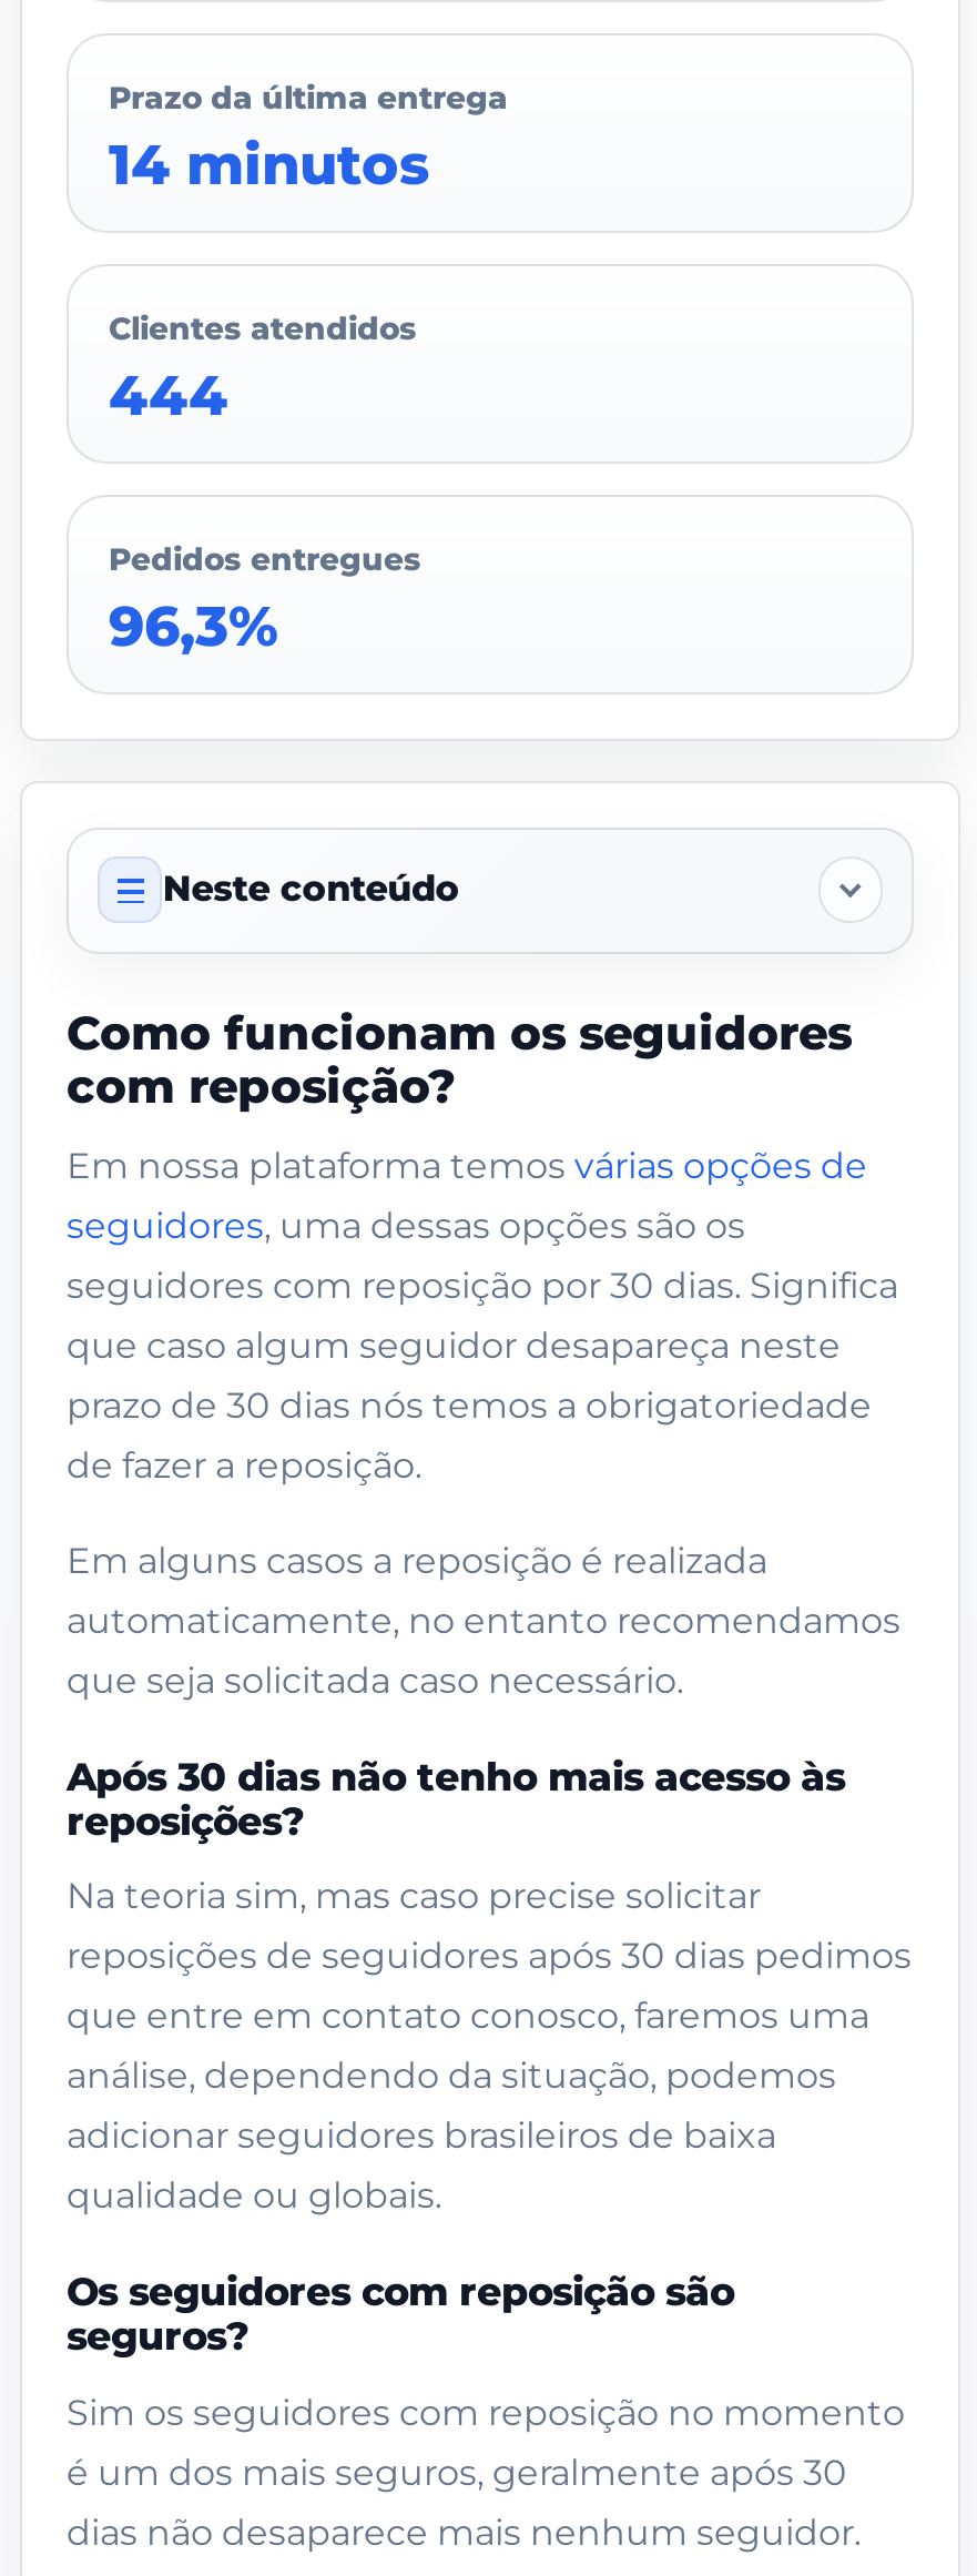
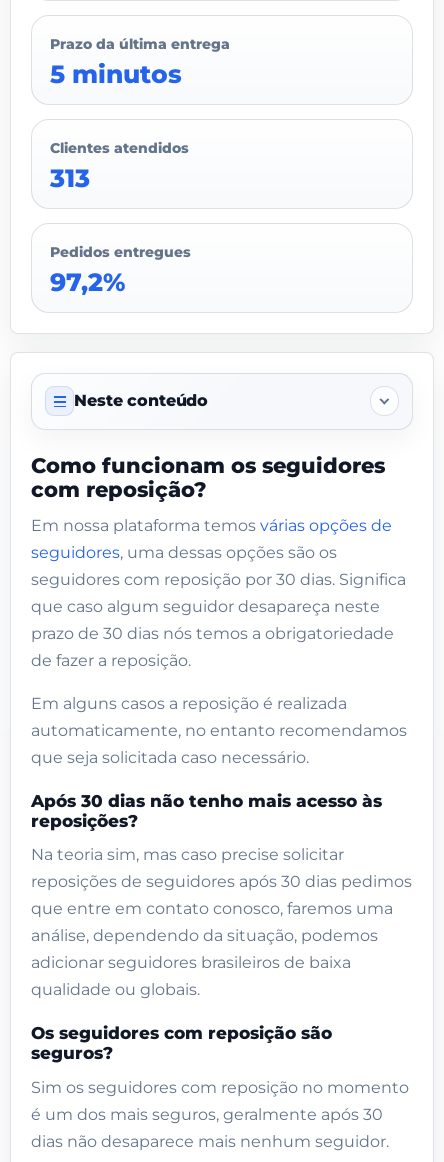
[109,131,430,197] 14 minutos -> [50,59,182,89] 5 minutos
[109,362,228,428] 444 -> [50,163,90,193] 313
[109,592,277,659] 96,3% -> [50,267,125,297] 97,2%

